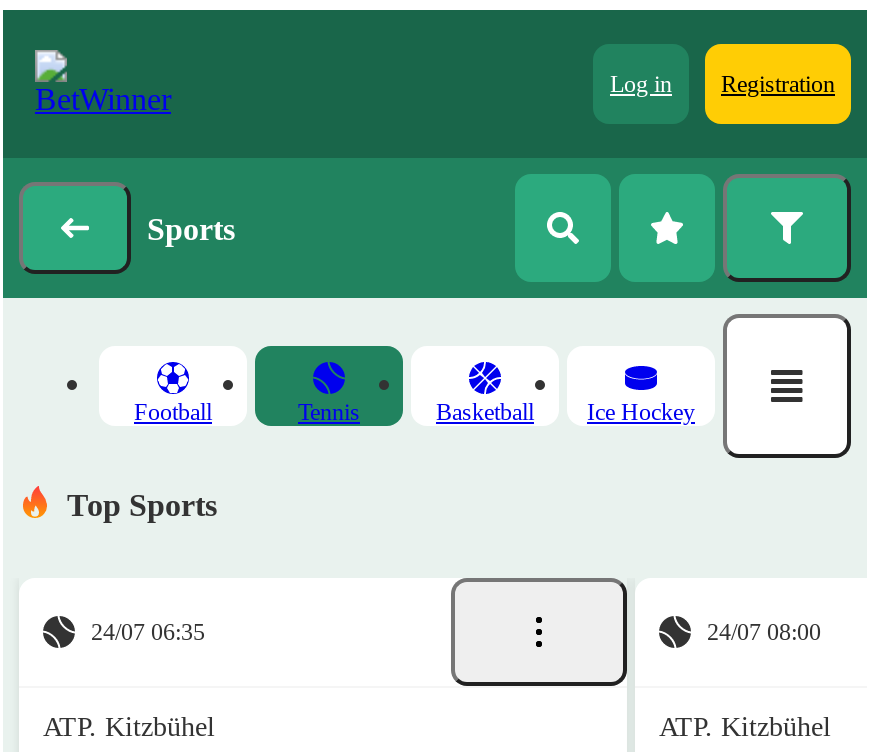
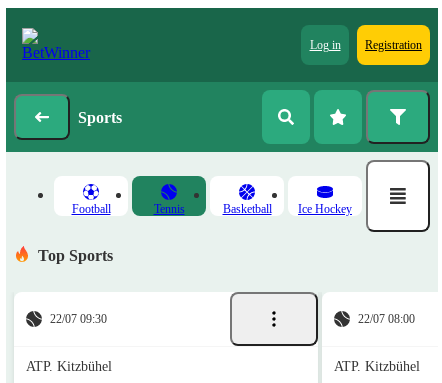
[91,618,205,646] 24/07 06:35 -> [50,312,107,326] 22/07 09:30
[707,618,821,646] 24/07 08:00 -> [358,312,415,326] 22/07 08:00

